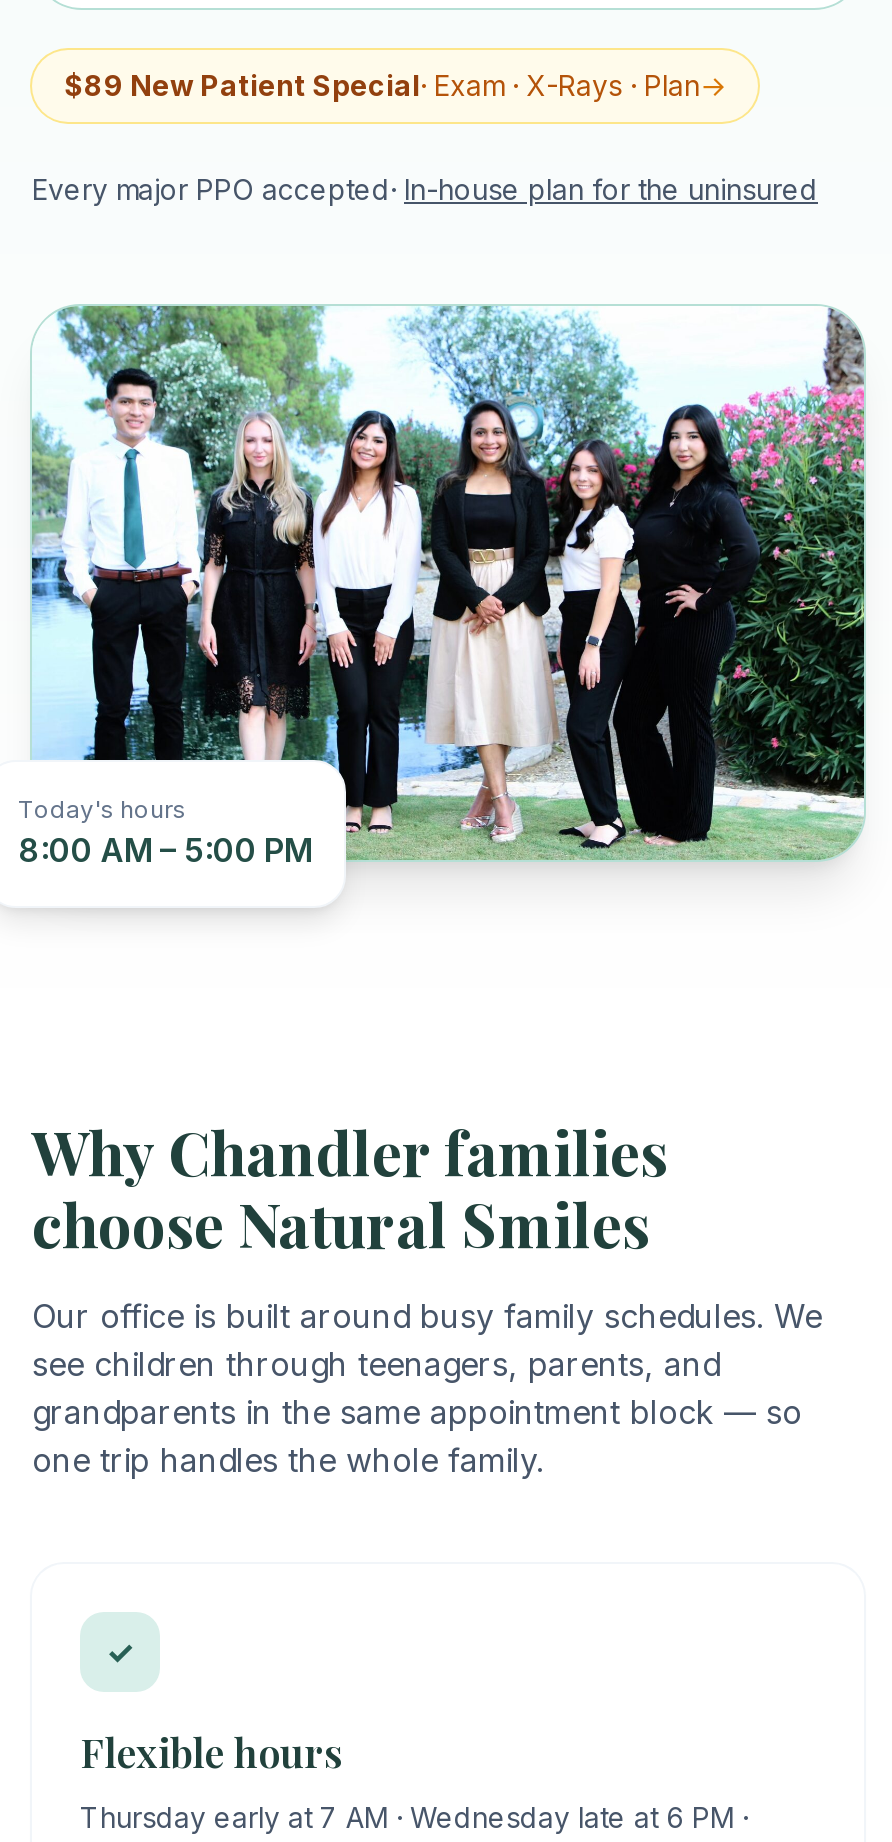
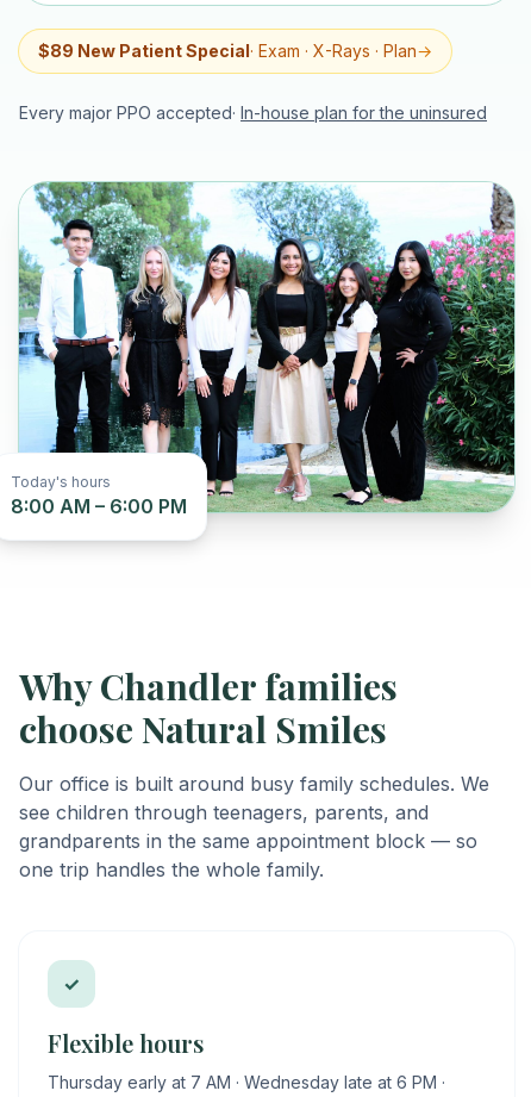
[18,830,312,870] 8:00 AM – 5:00 PM -> [11,495,187,518] 8:00 AM – 6:00 PM

